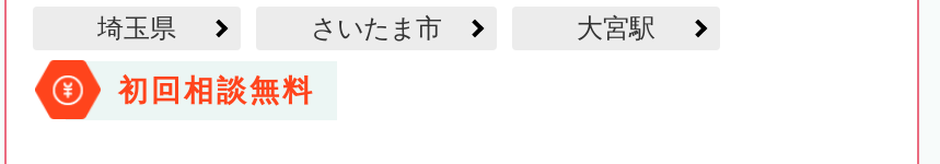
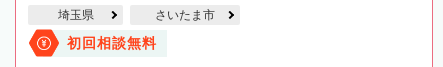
[577,13,655,44] 大宮駅 -> none

